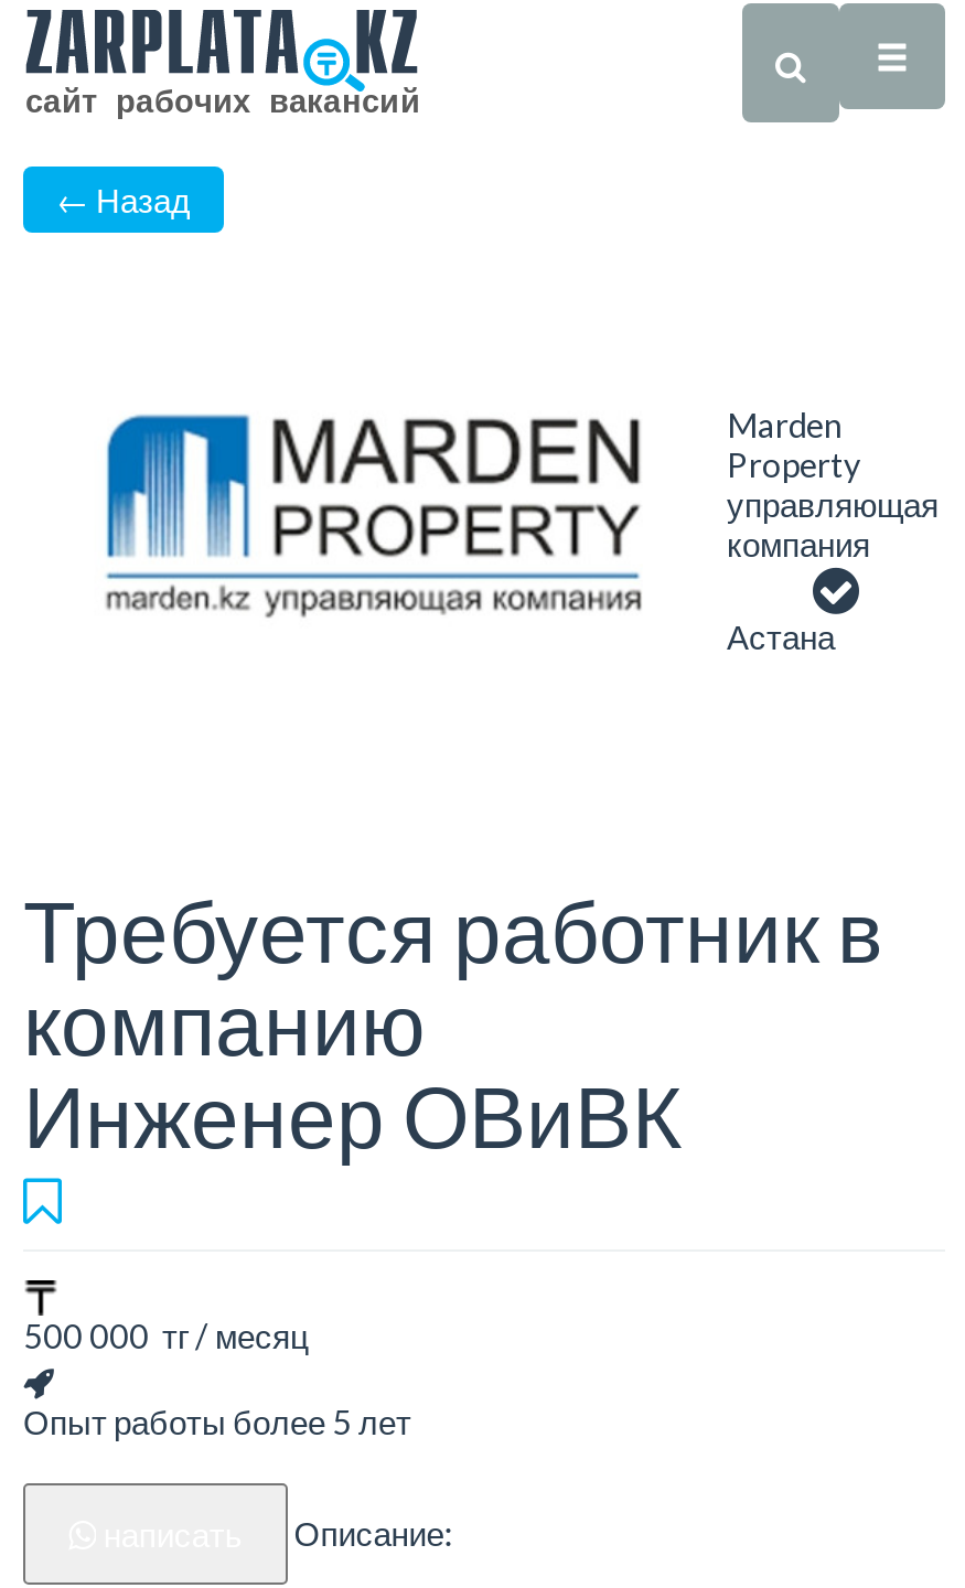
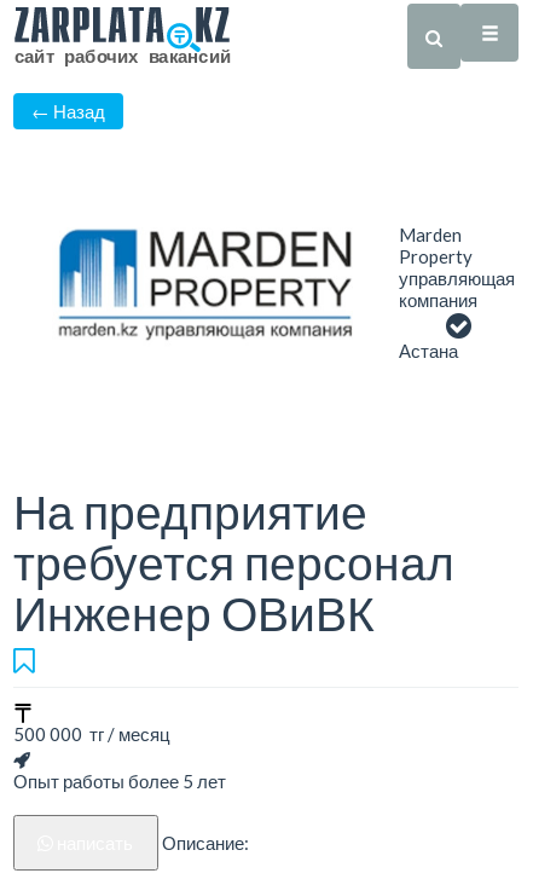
[23,879,883,1073] Требуется работник в | компанию -> [13,484,454,590] На предприятие | требуется персонал

